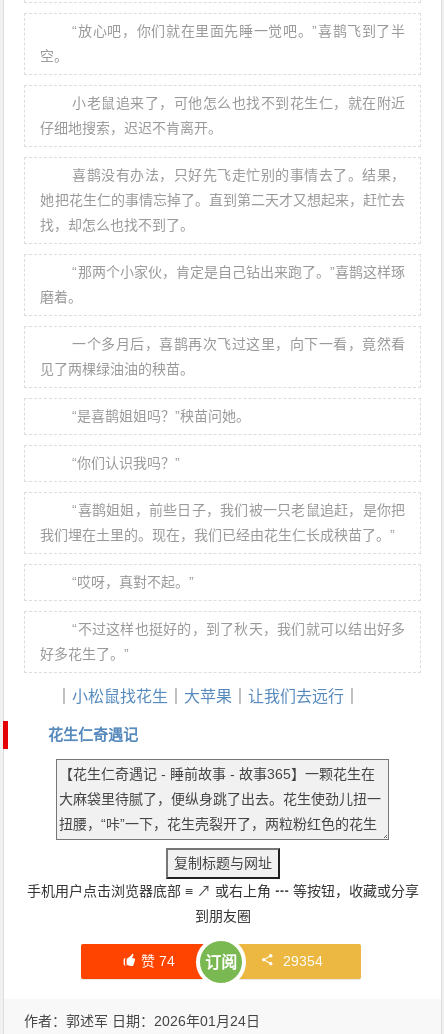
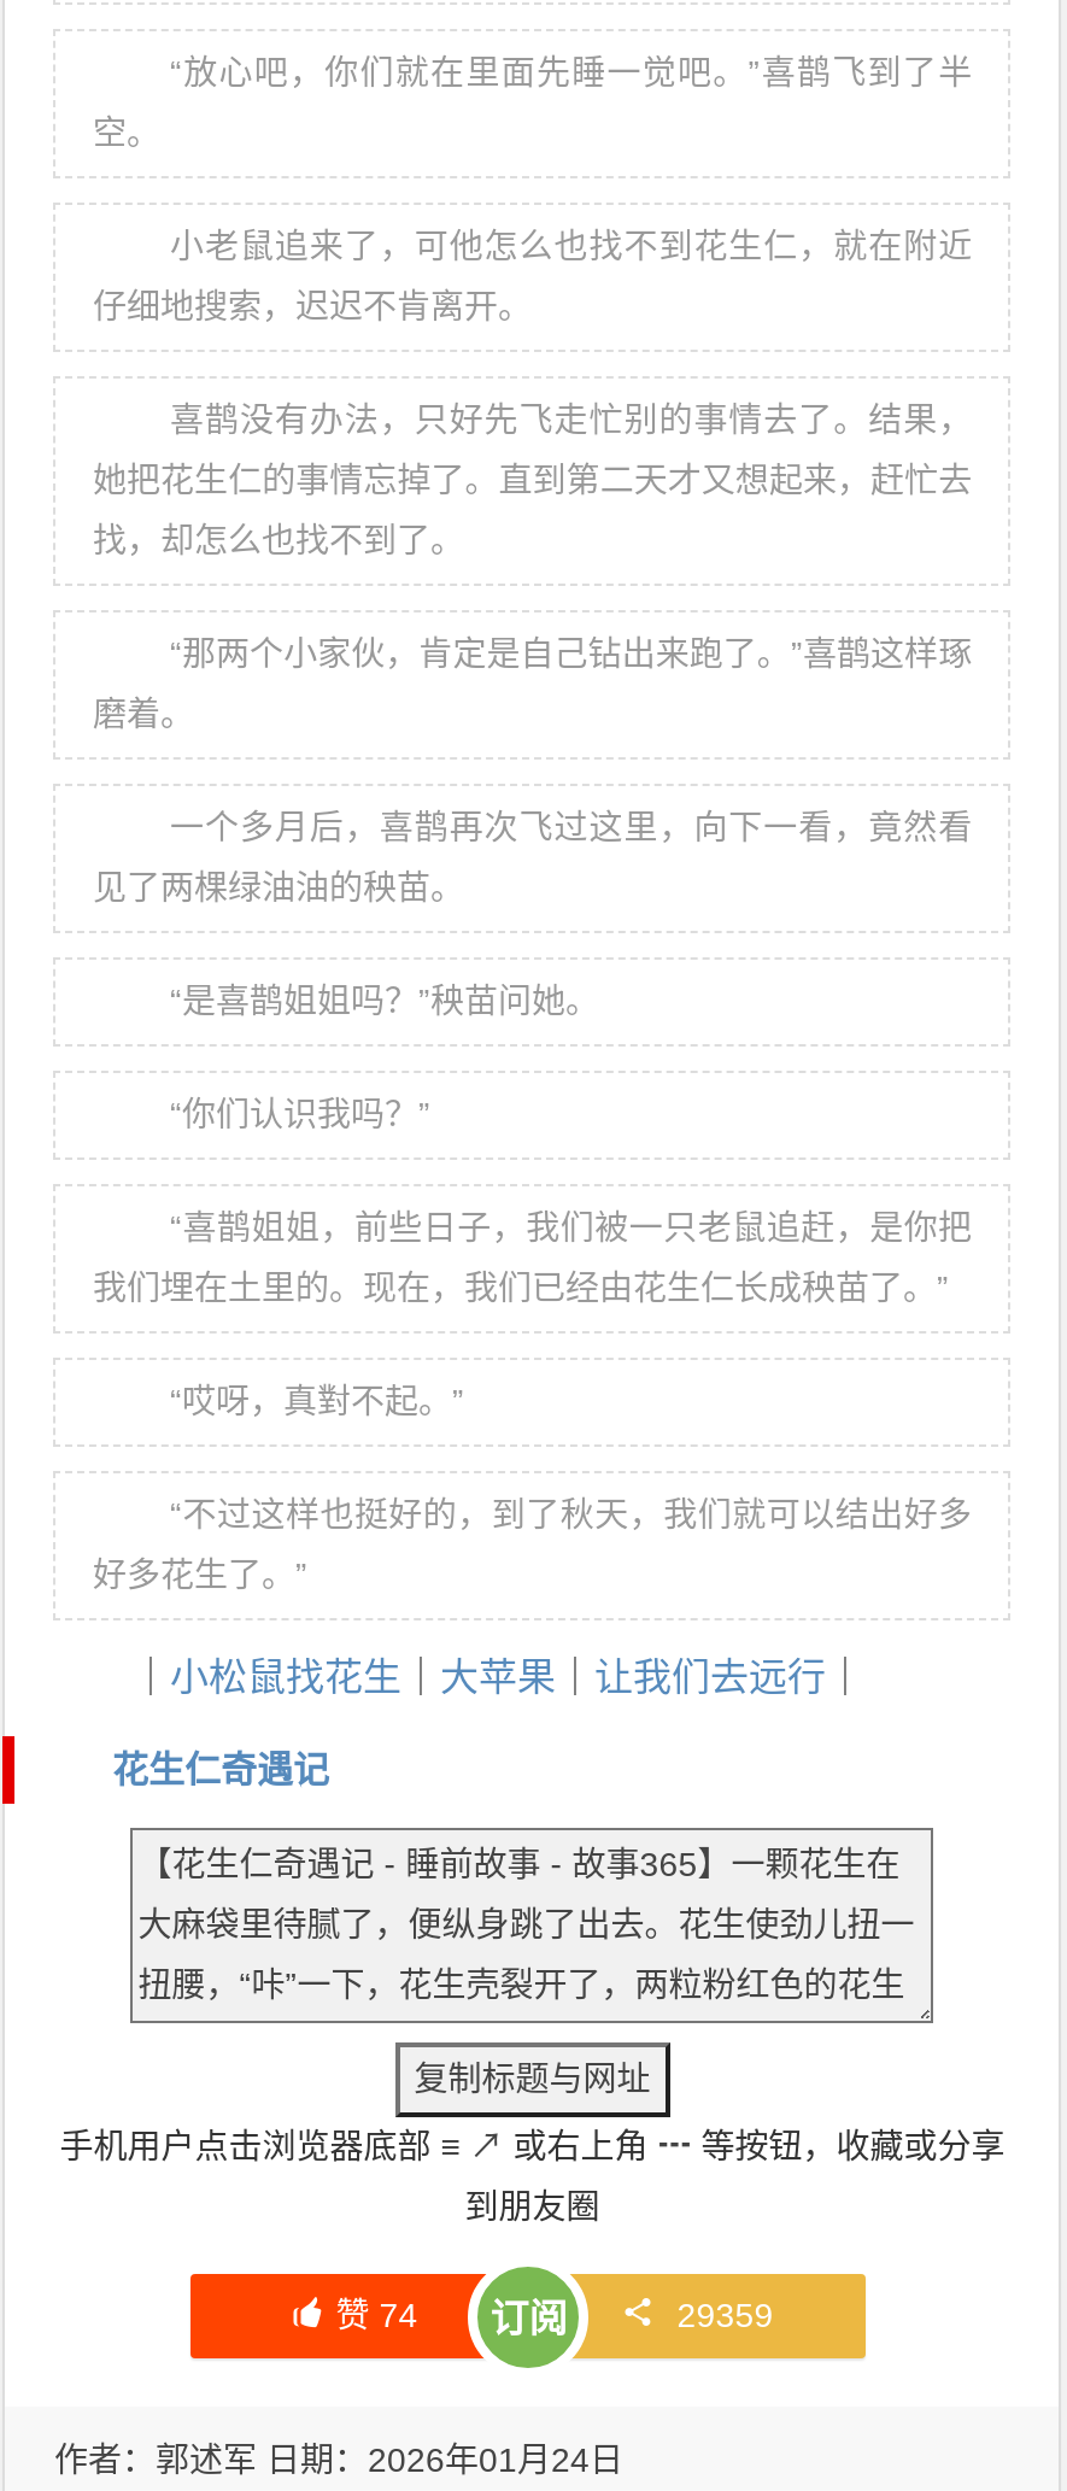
[283,953,323,969] 29354 -> [677,2296,774,2335] 29359

